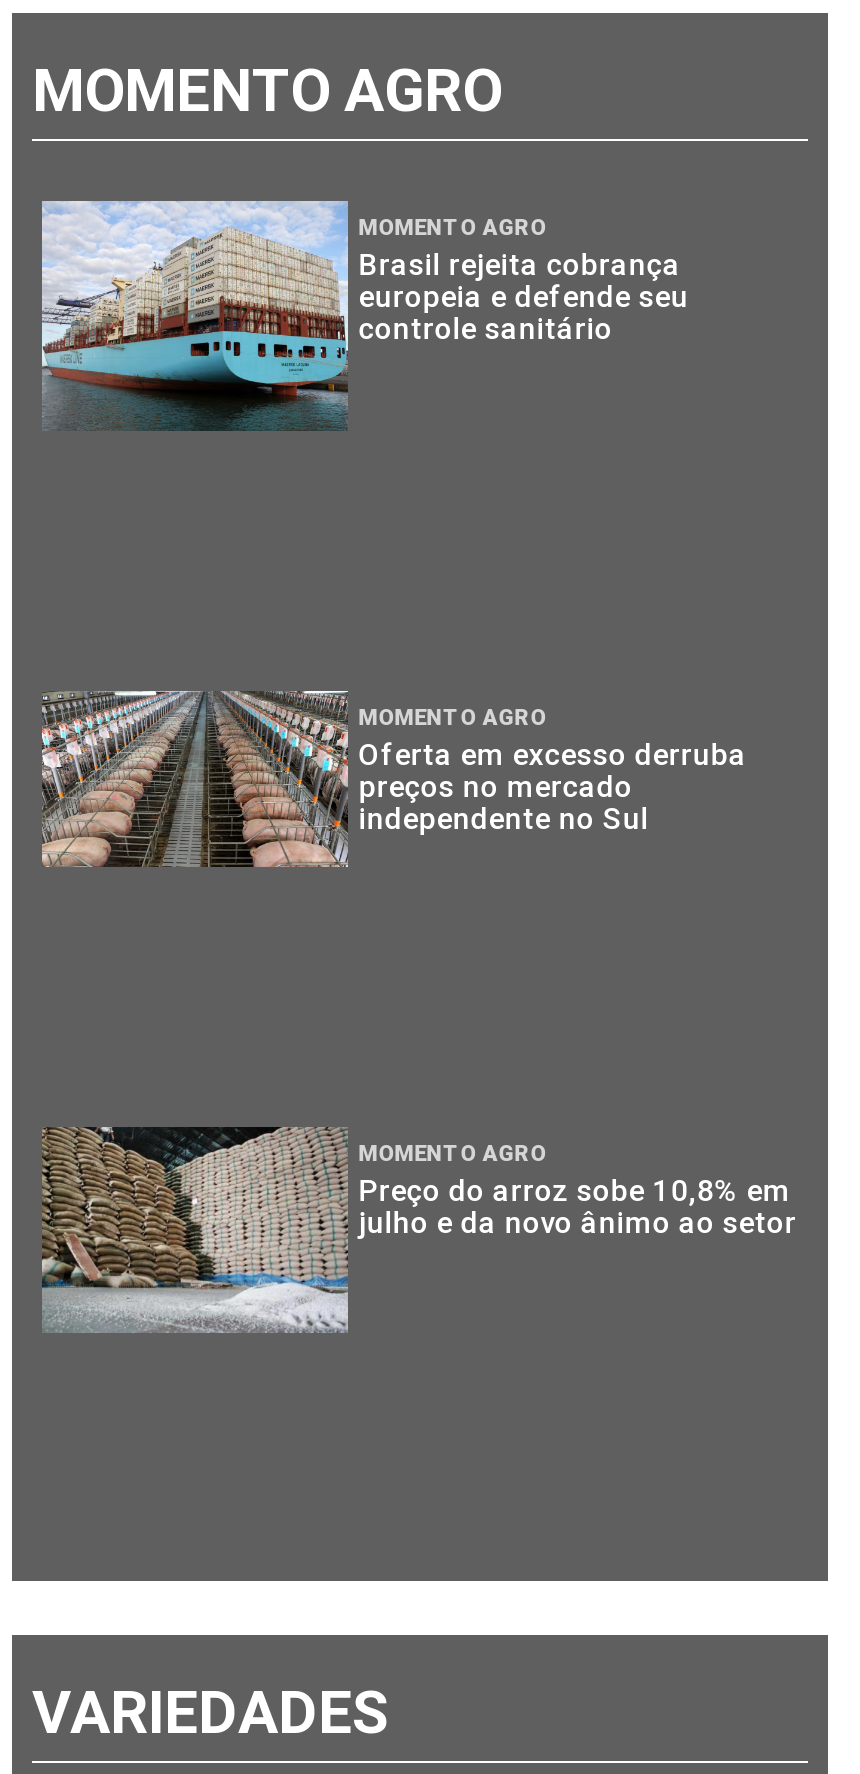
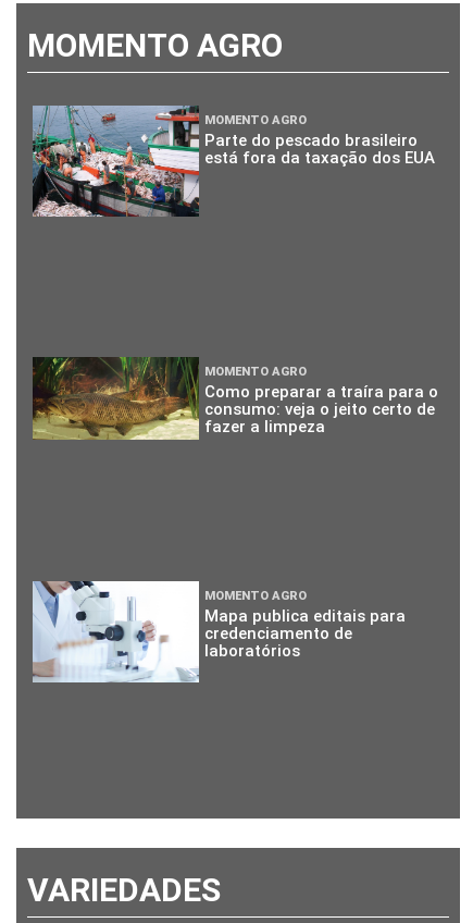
[40,200,688,432] [image] | Brasil rejeita cobrança | europeia e defende seu | controle sanitário -> [32,104,435,218] [image] | Parte do pescado brasileiro | está fora da taxação dos EUA
[40,688,746,868] [image] | Oferta em excesso derruba | preços no mercado | independente no Sul -> [32,357,438,441] [image] | Como preparar a traíra para o | consumo: veja o jeito certo de | fazer a limpeza
[42,1126,796,1330] [image] | Preço do arroz sobe 10,8% em | julho e da novo ânimo ao setor -> [32,580,406,682] [image] | Mapa publica editais para | credenciamento de | laboratórios

